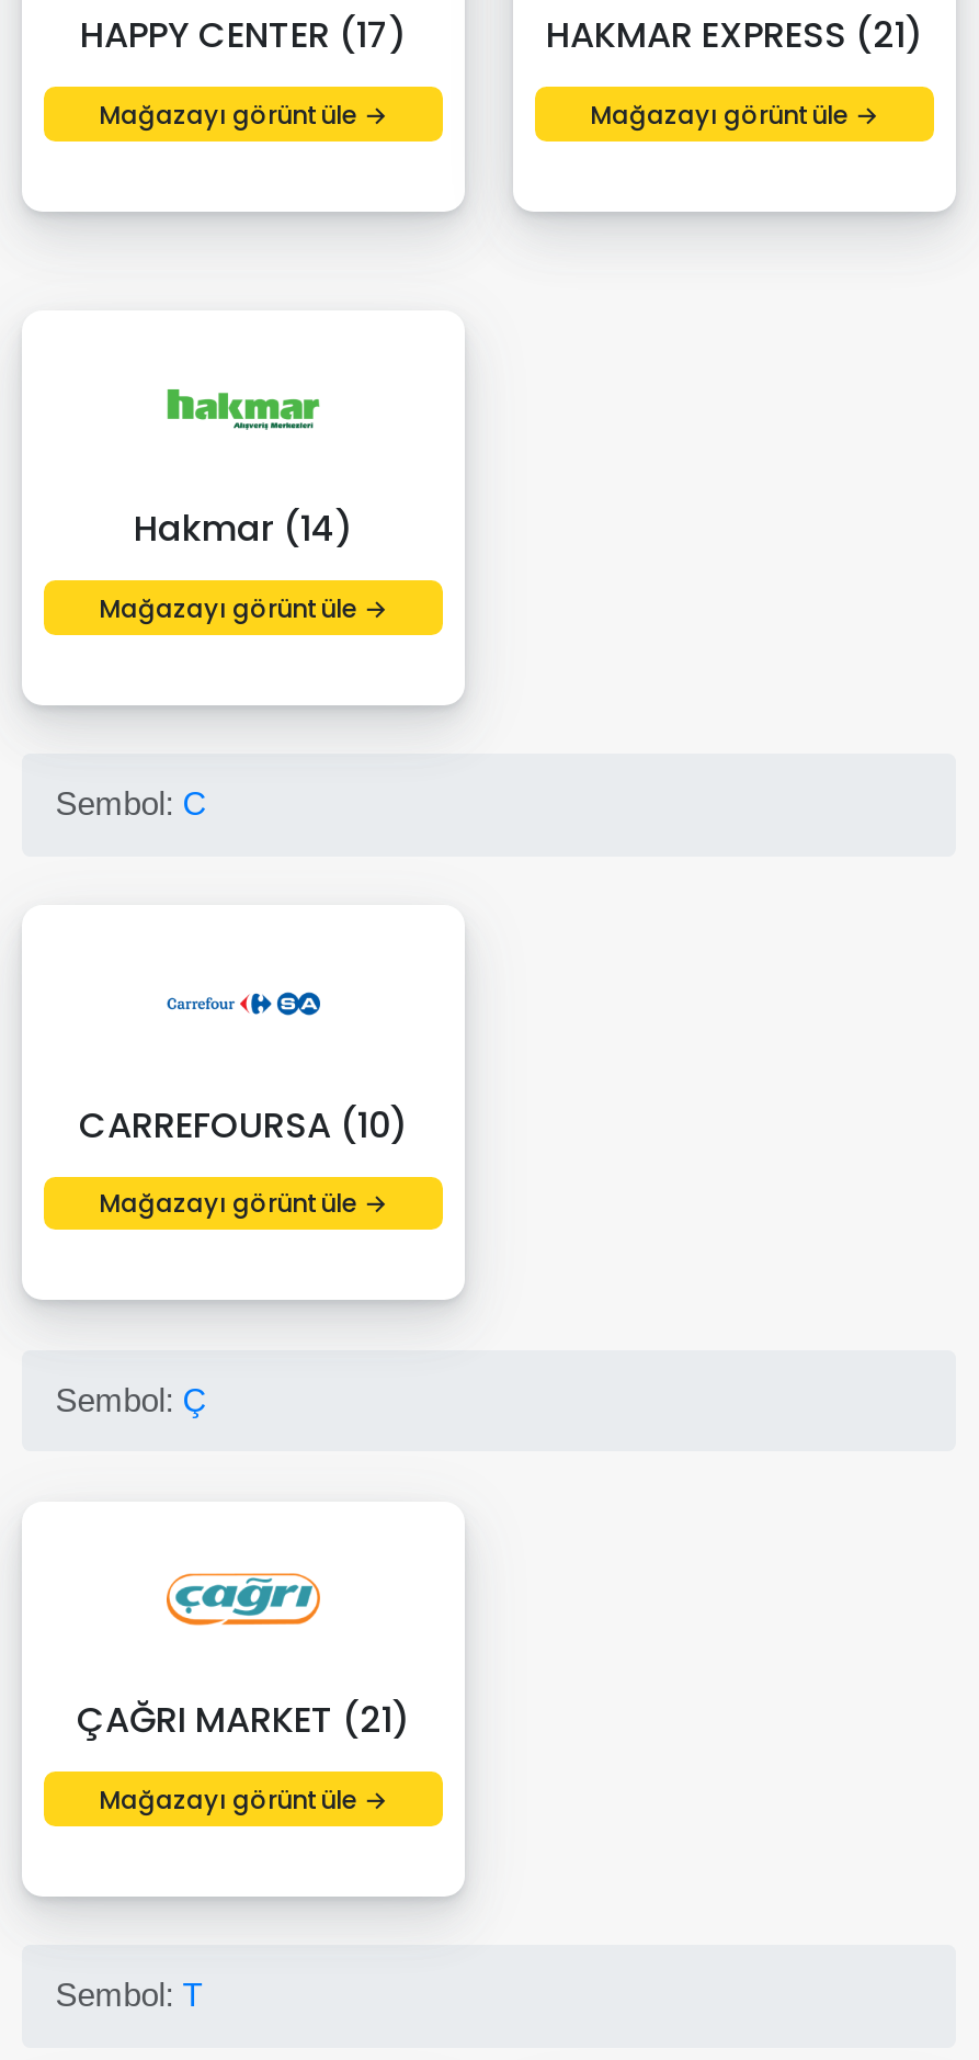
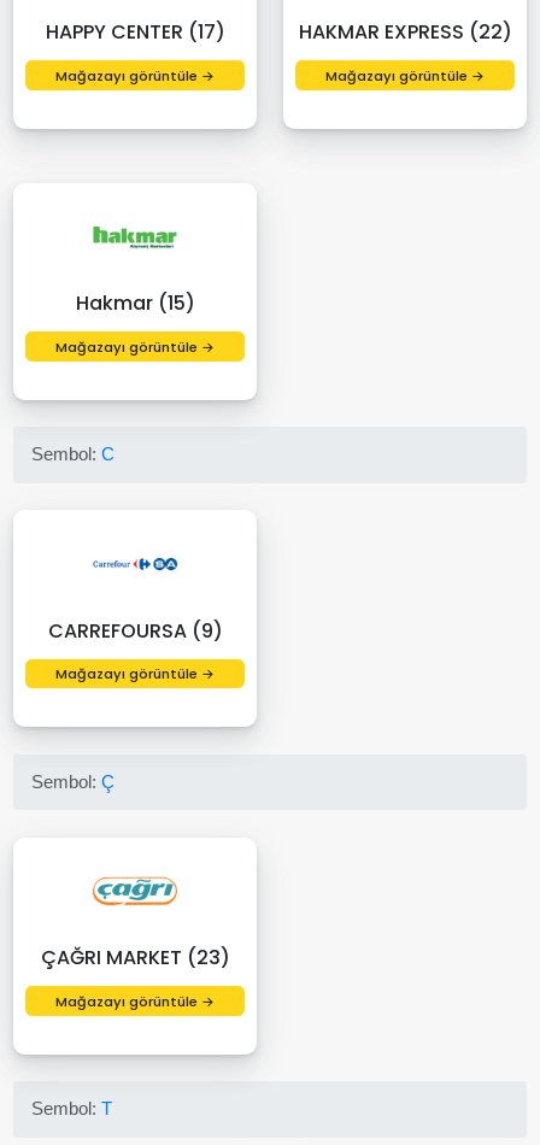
[546,10,923,60] HAKMAR EXPRESS (21) -> [298,18,512,46] HAKMAR EXPRESS (22)
[134,503,353,554] Hakmar (14) -> [75,289,195,317] Hakmar (15)
[79,1099,408,1150] CARREFOURSA (10) -> [48,616,222,644] CARREFOURSA (9)
[77,1695,410,1745] ÇAĞRI MARKET (21) -> [40,944,230,971] ÇAĞRI MARKET (23)

